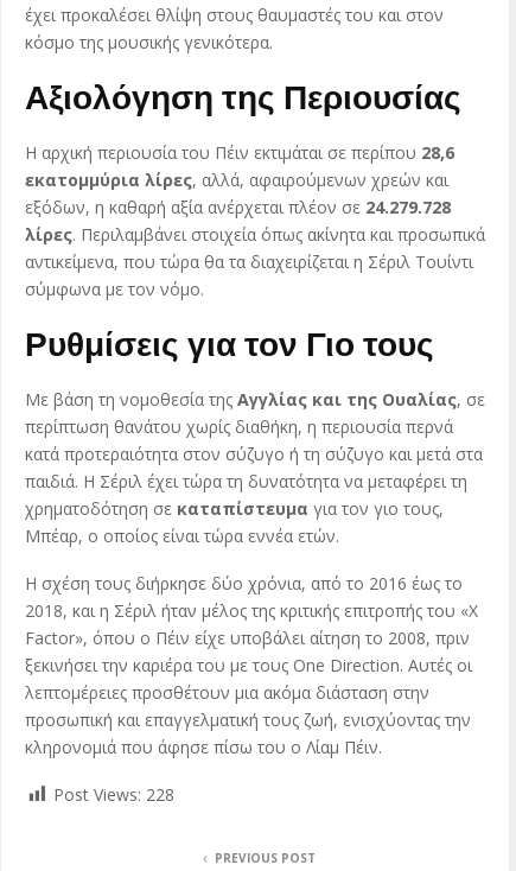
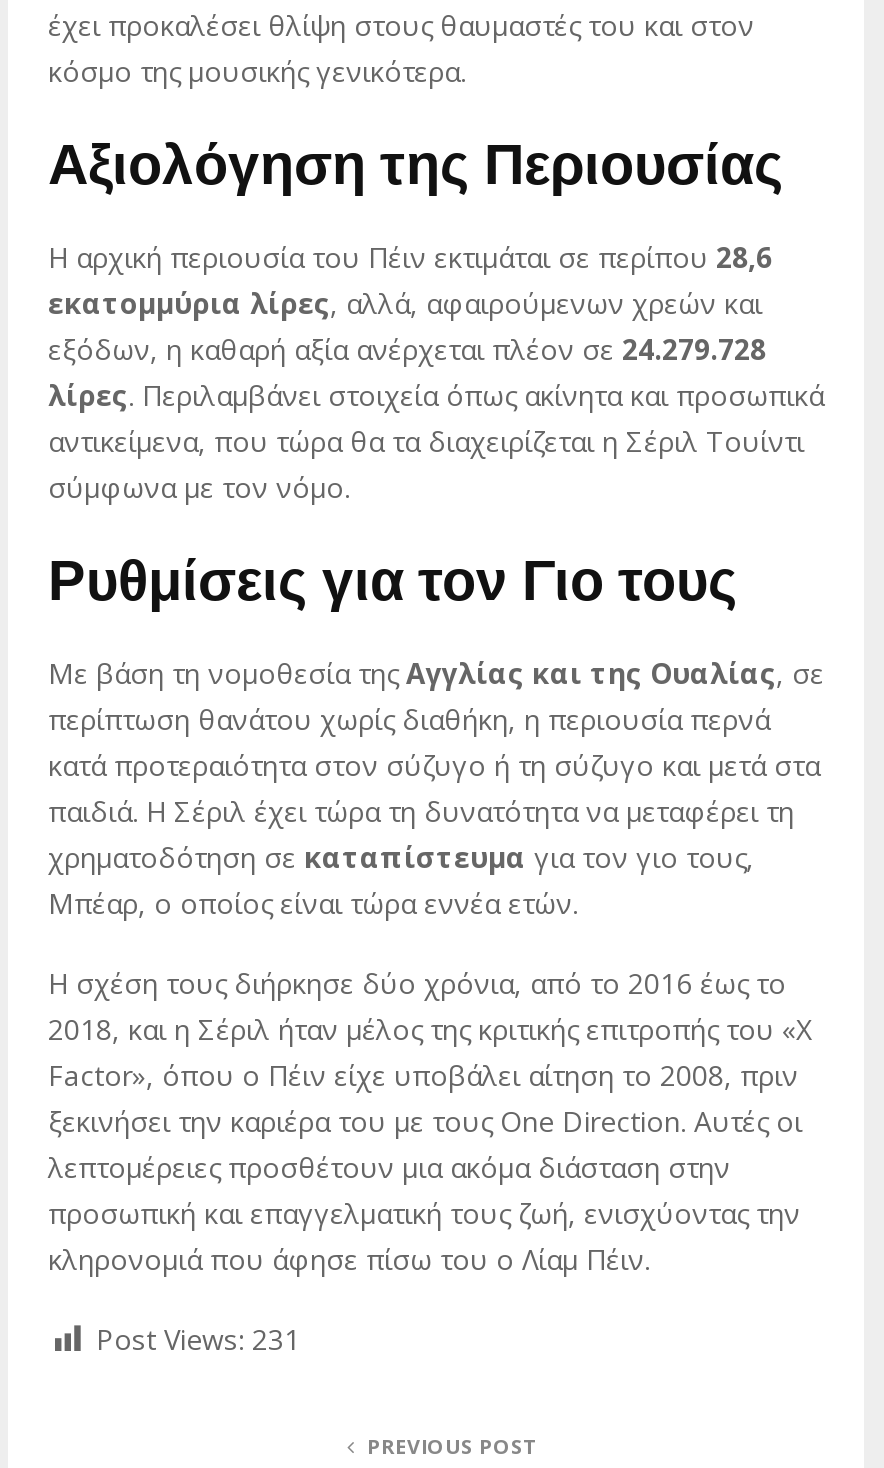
[53,783,174,806] Post Views: 228 -> [96,1320,300,1358] Post Views: 231

